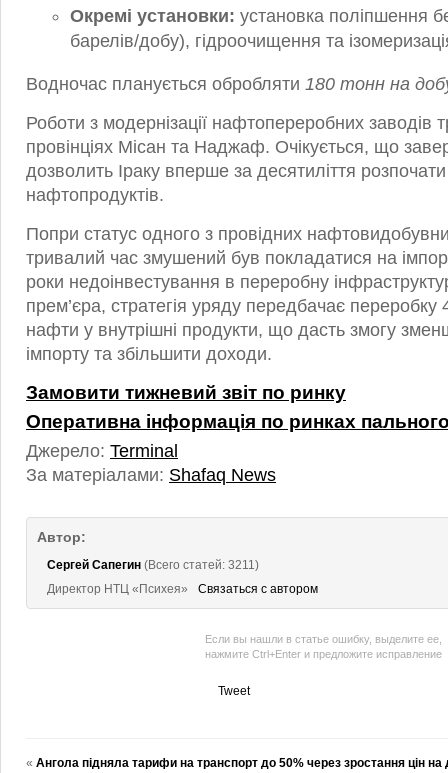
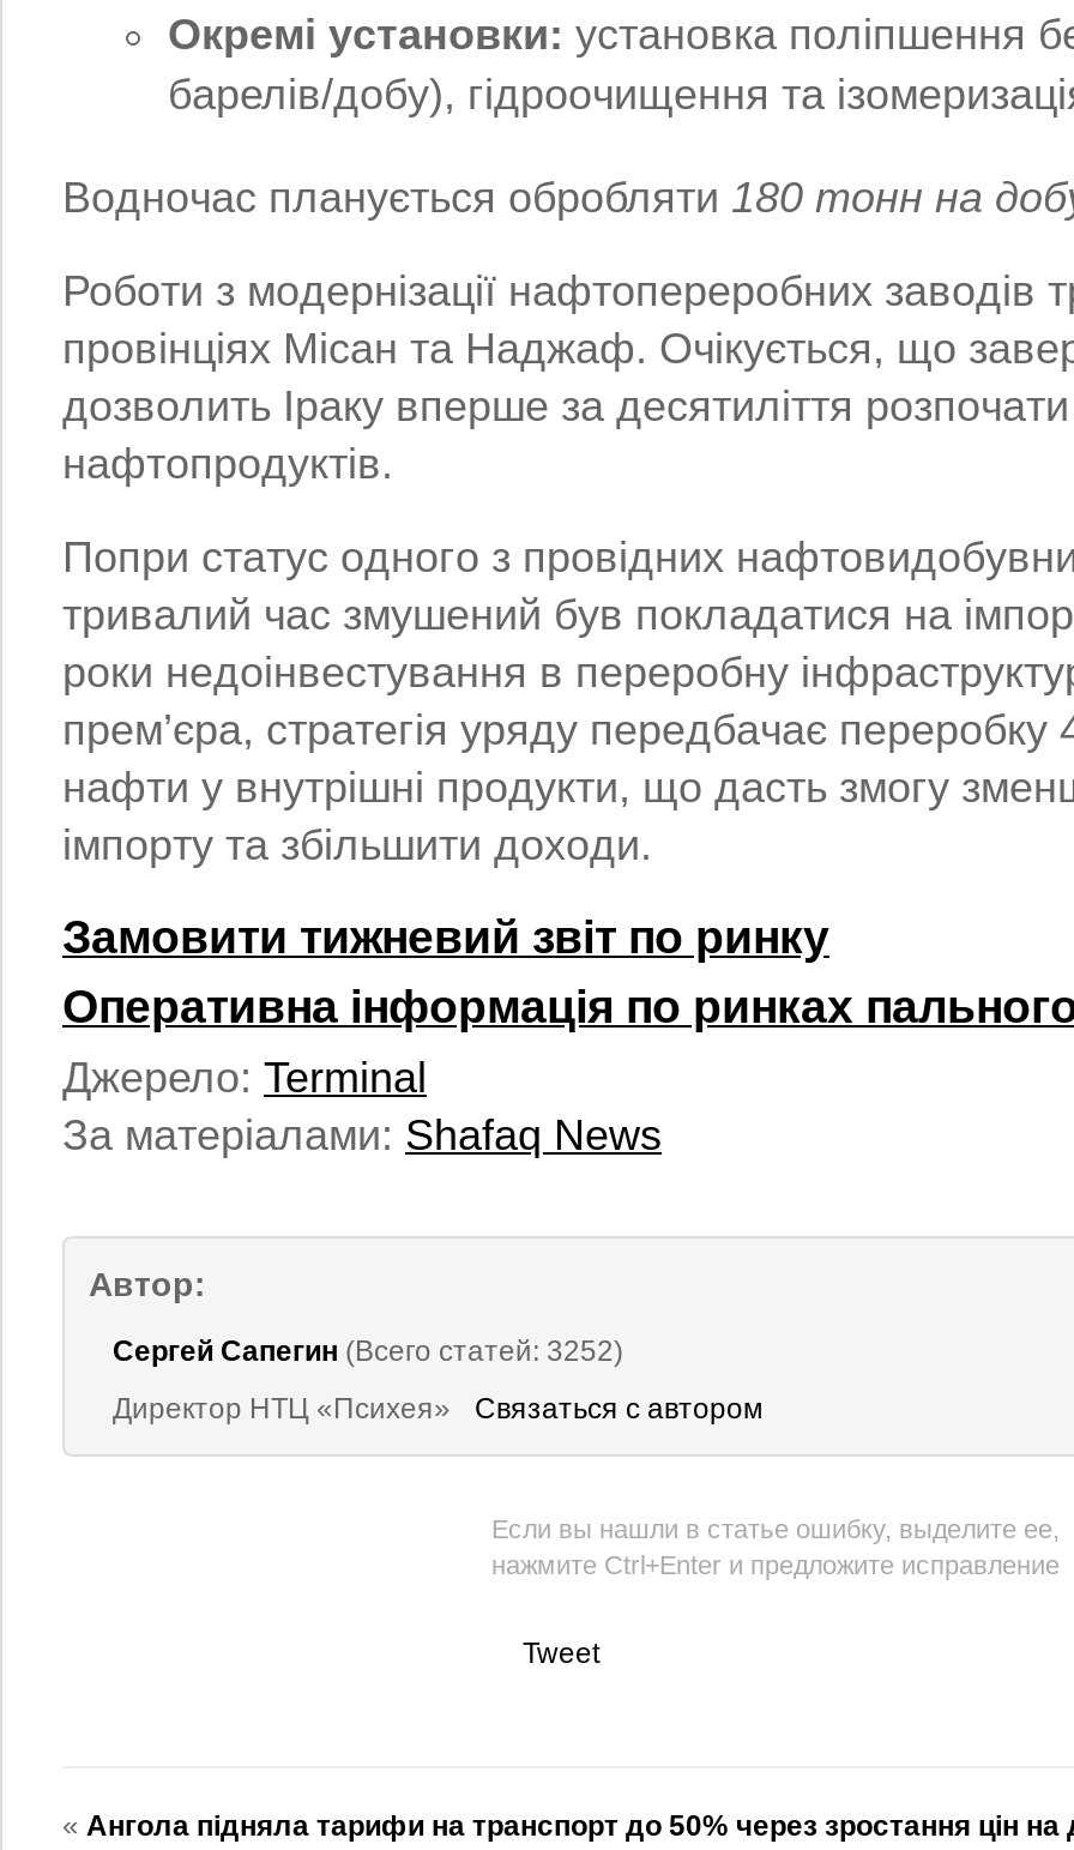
[47,558,259,572] Сергей Сапегин (Всего статей: 3211) -> [113,1334,623,1368] Сергей Сапегин (Всего статей: 3252)

